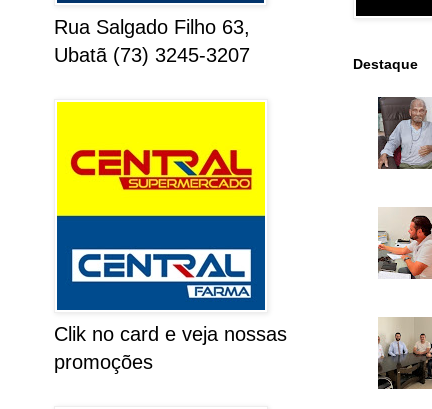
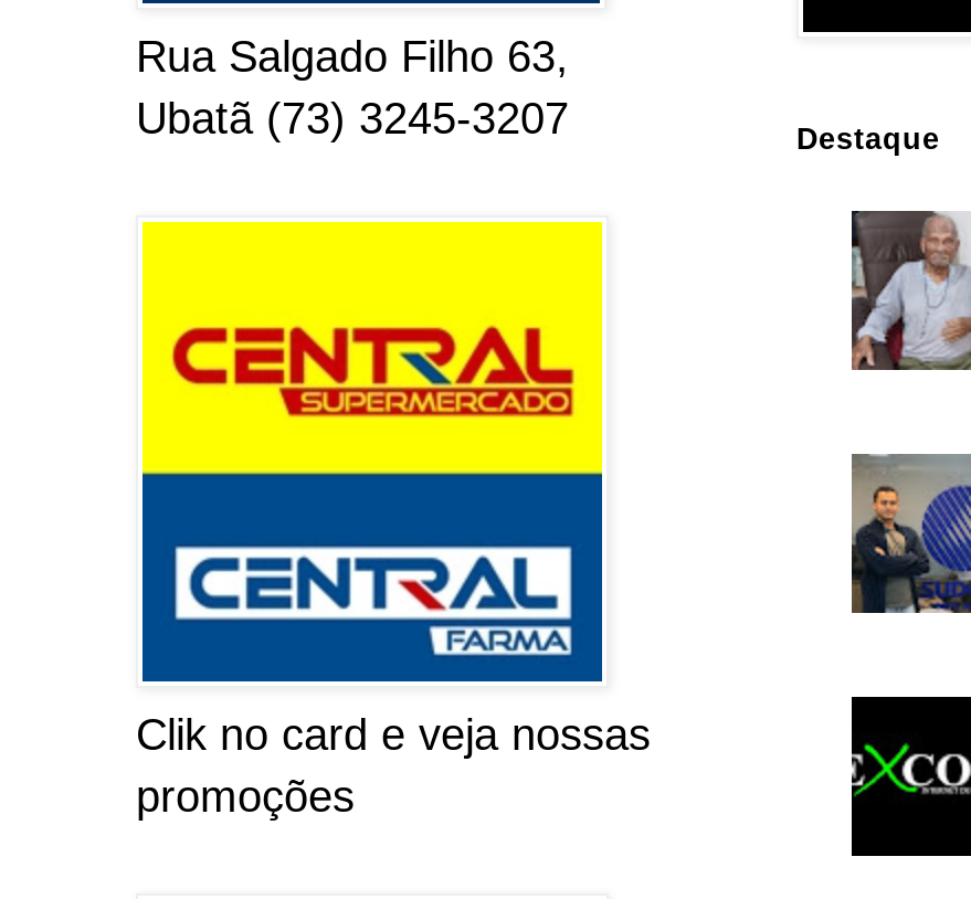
[378,208,429,279] [image] -> [849,454,964,615] [image]
[377,317,429,390] [image] -> [849,695,964,858] [image]

